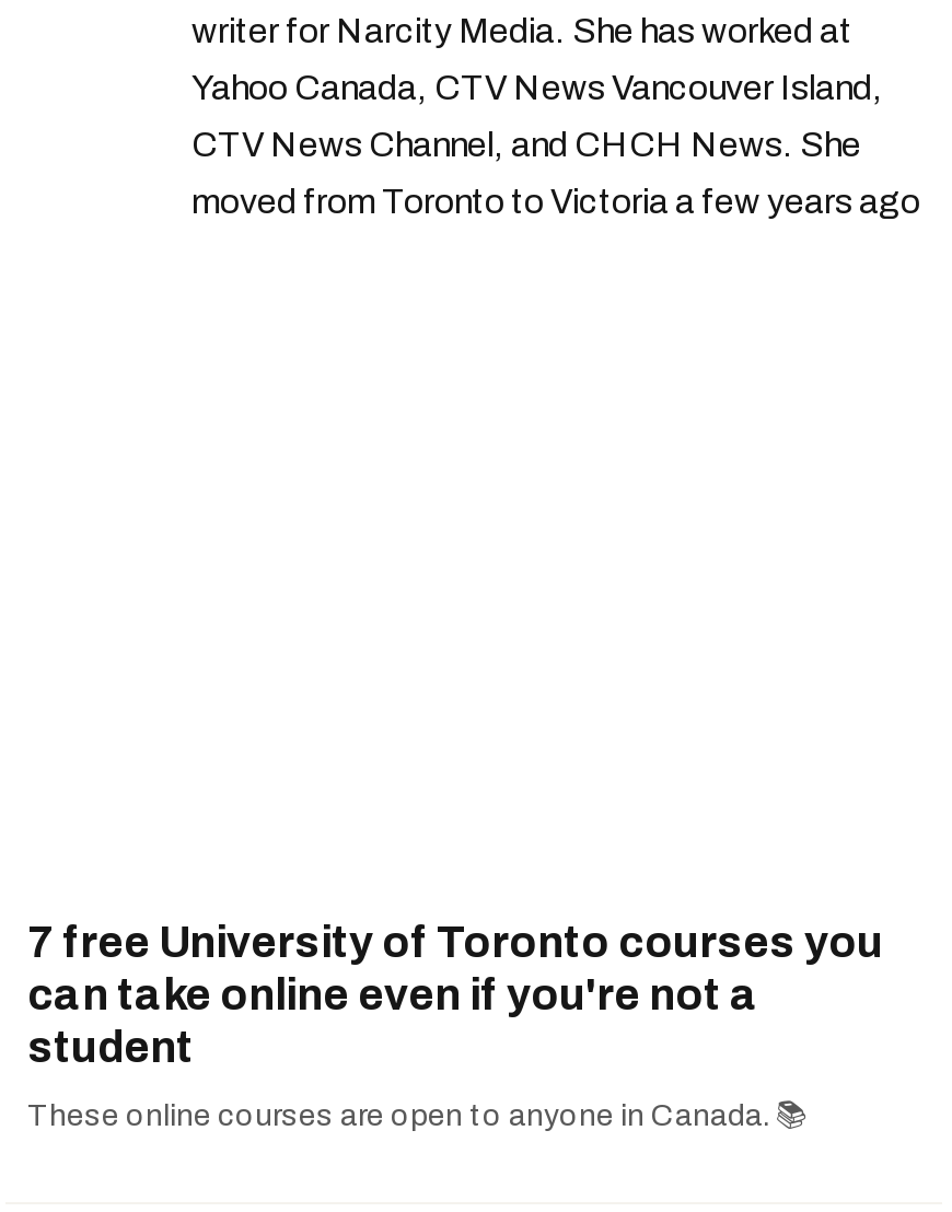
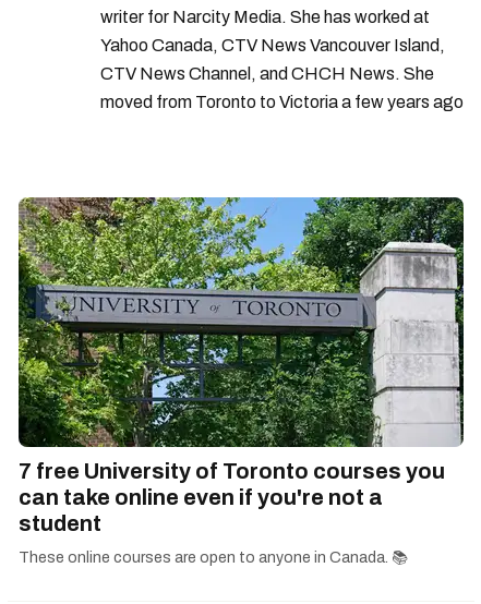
none -> [17,196,465,448] [image]

